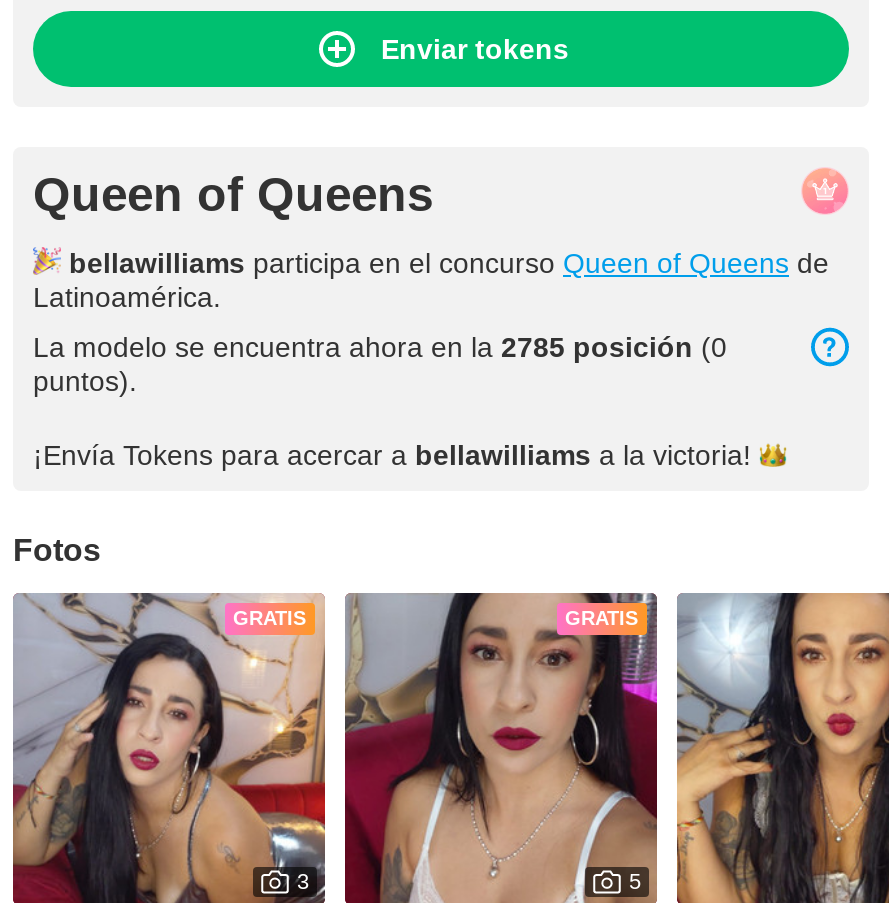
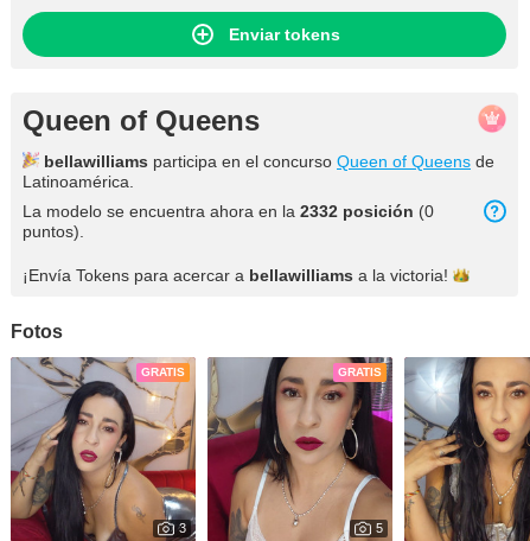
[33,331,727,363] La modelo se encuentra ahora en la 2785 posición (0 -> [23,202,434,221] La modelo se encuentra ahora en la 2332 posición (0

